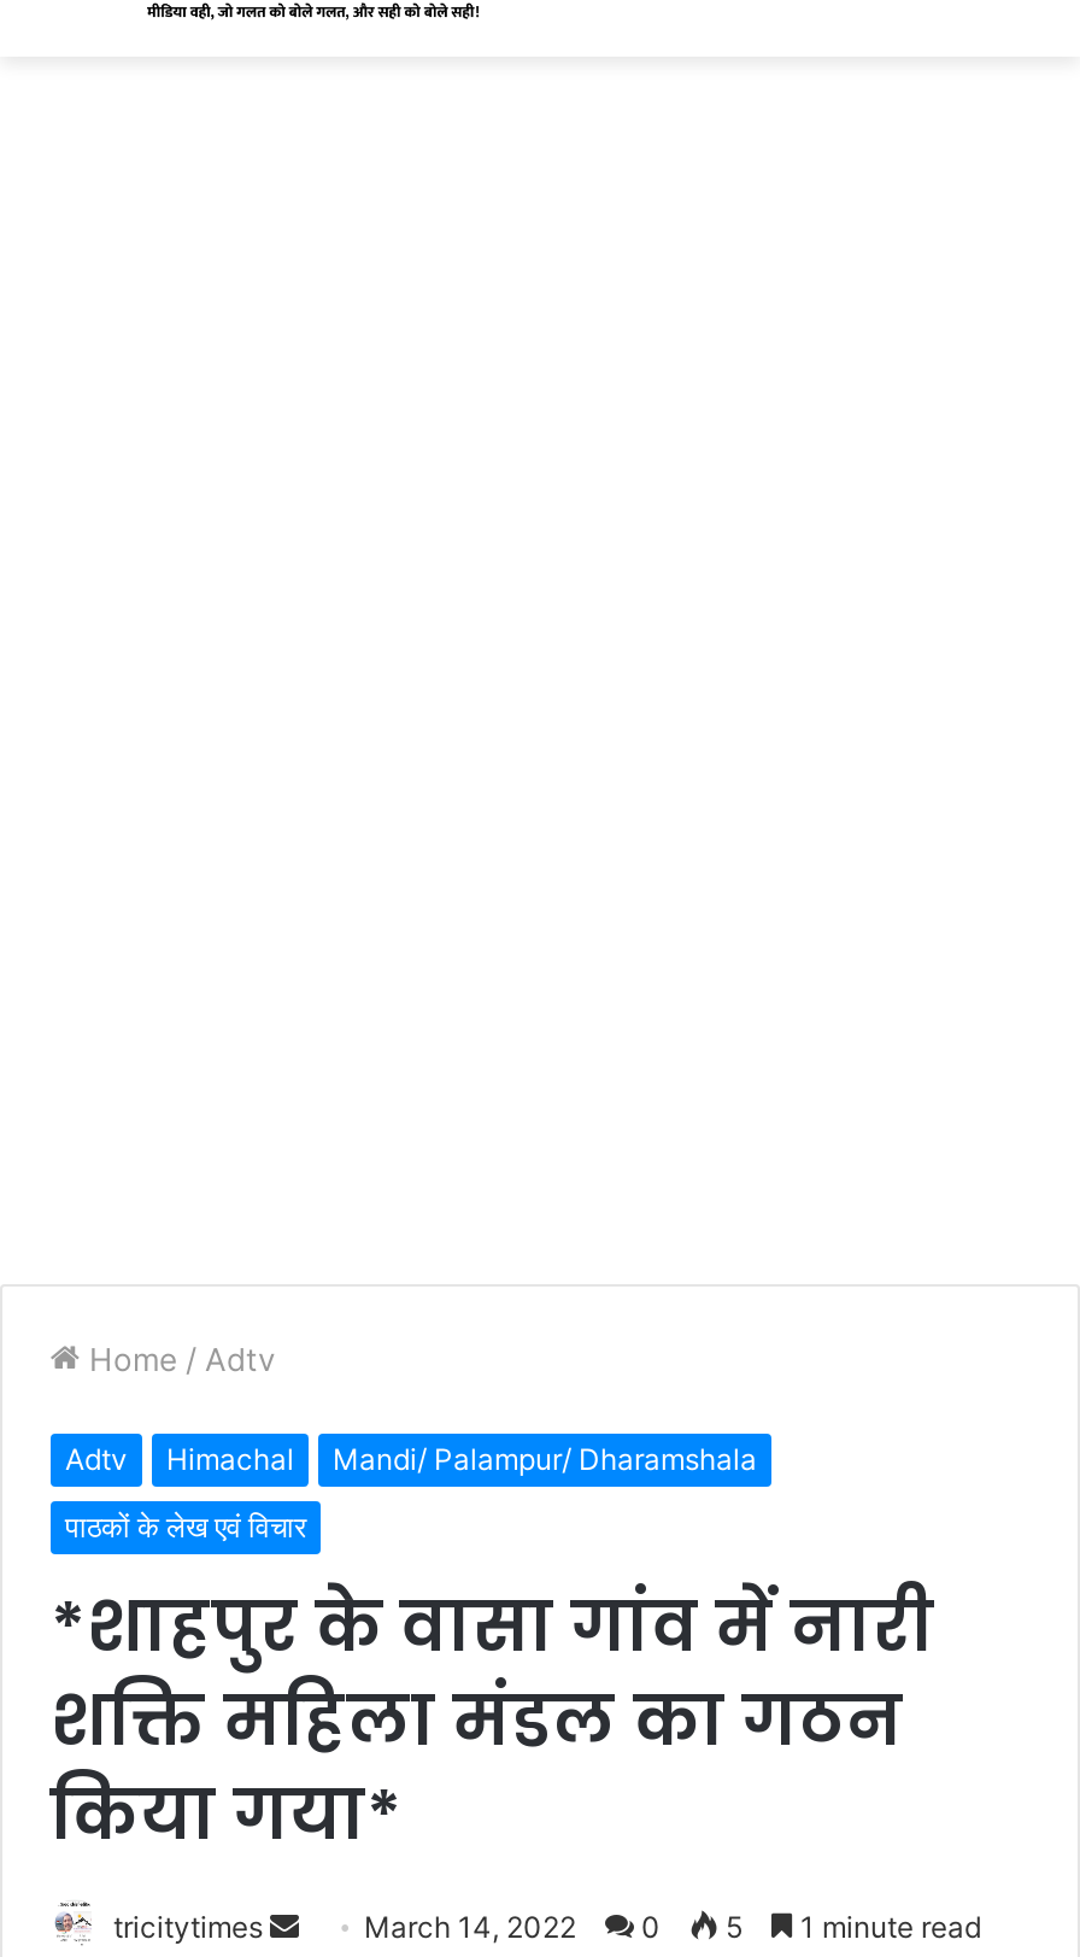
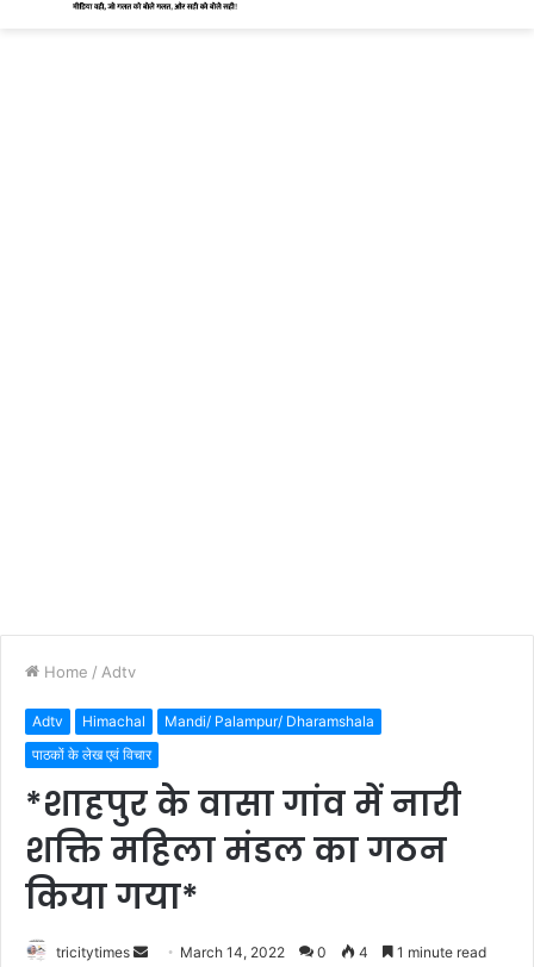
[718,1909,742,1945] 5 -> [355,943,368,961] 4

